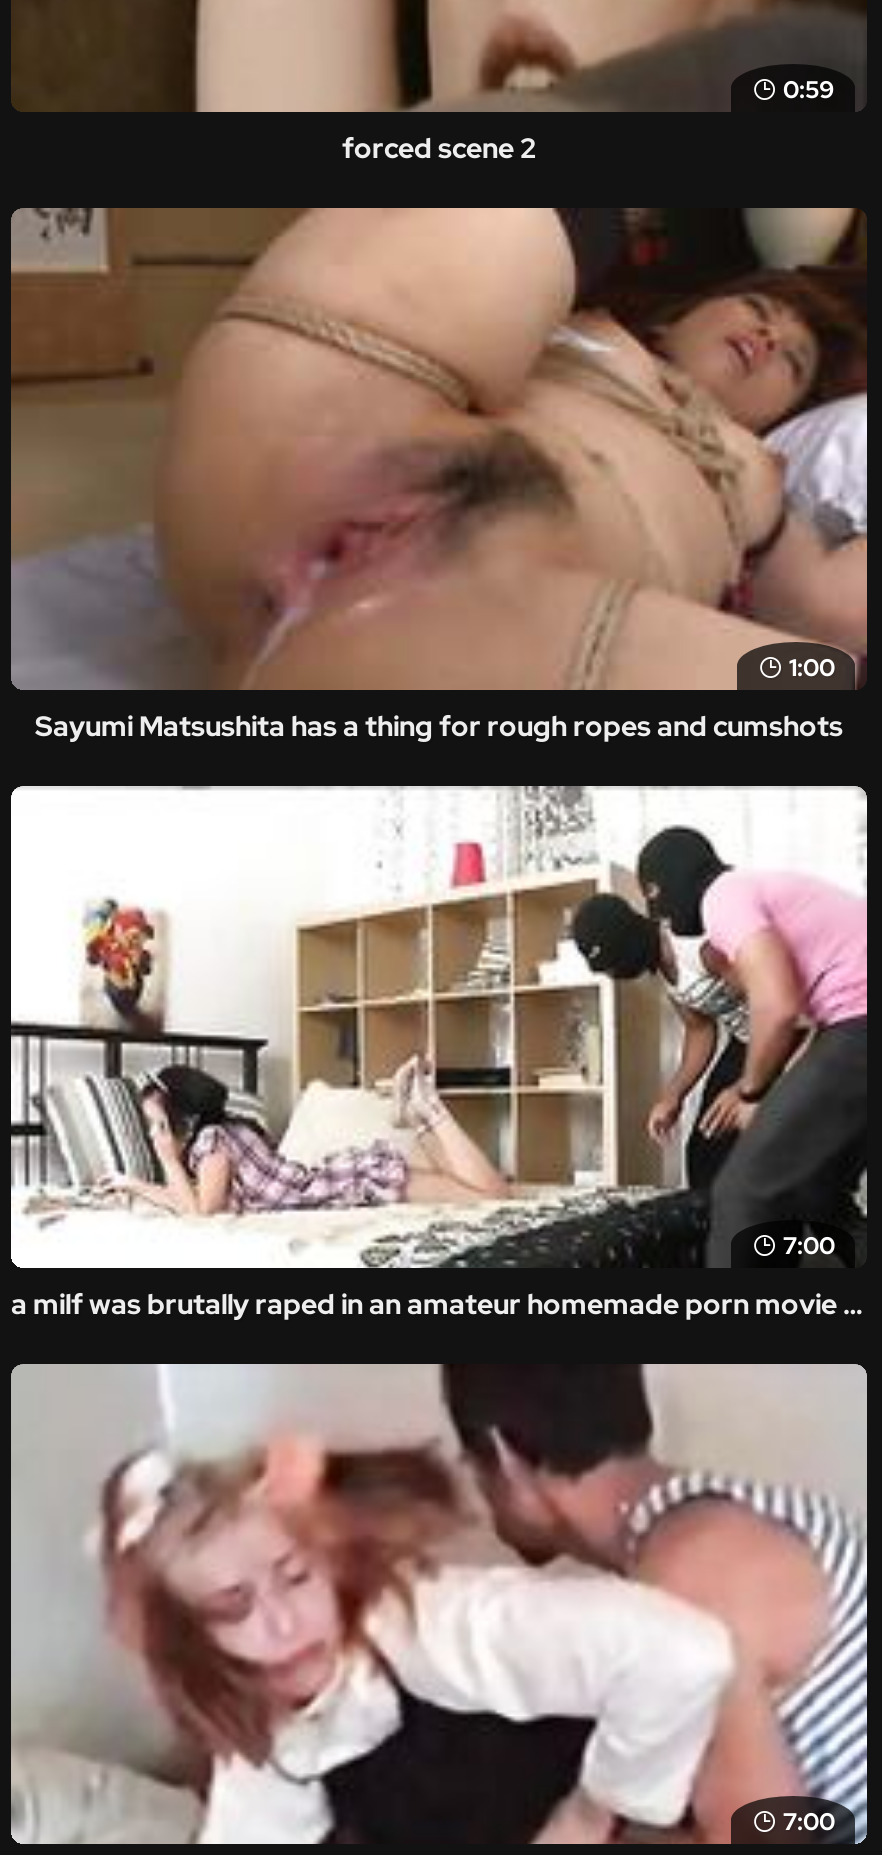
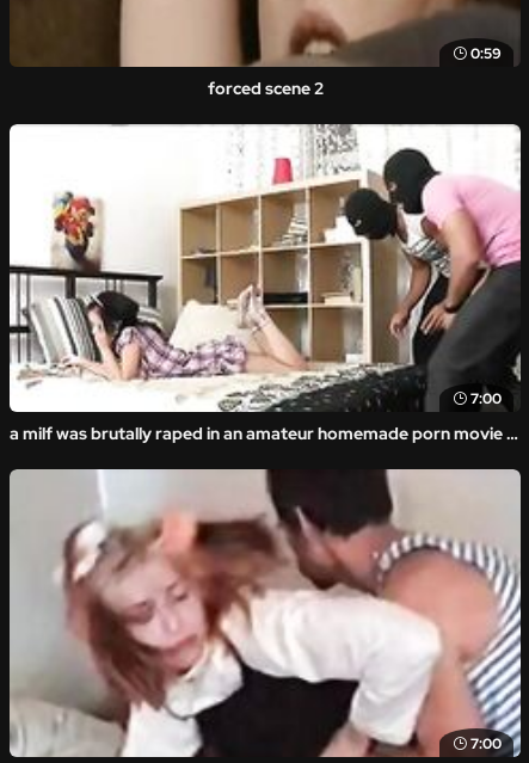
[11,206,869,744] [image] | 1:00 | Sayumi Matsushita has a thing for rough ropes and cumshots -> none

